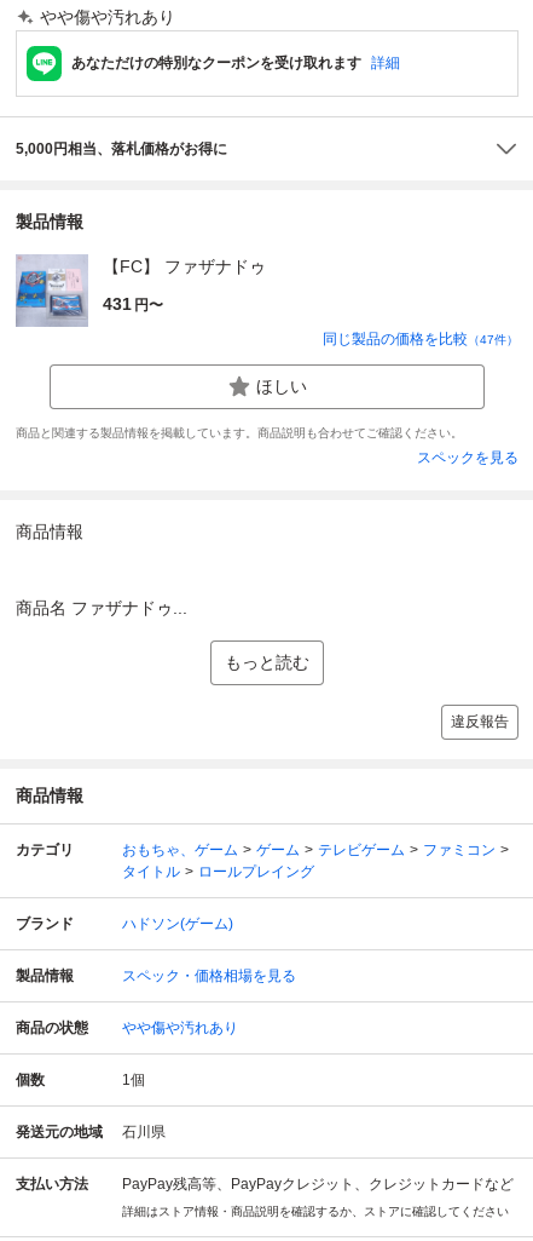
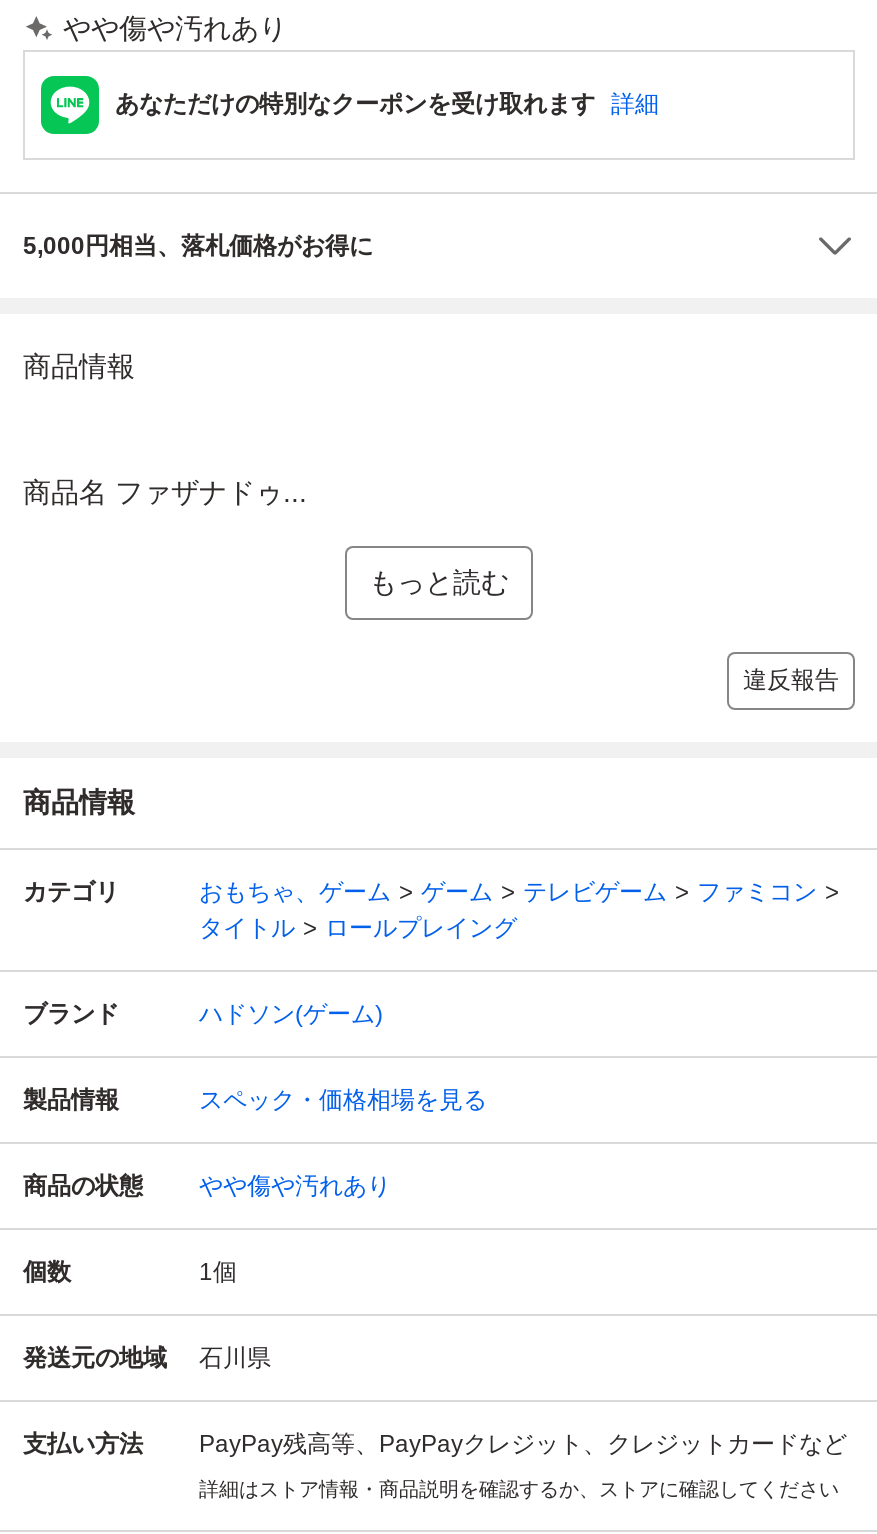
[15,212,518,466] [image] | 製品情報 | 【FC】 ファザナドゥ | 431 円〜 | 同じ製品の価格を比較（47件） | ほしい | 商品と関連する製品情報を掲載しています。商品説明も合わせてご確認ください。 | スペックを見る -> none

